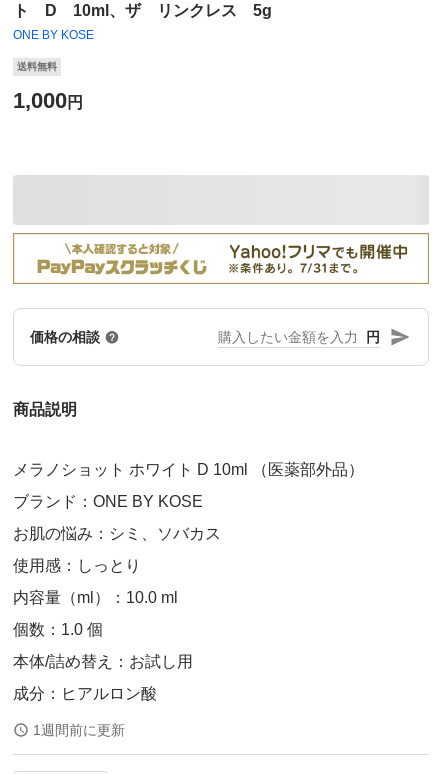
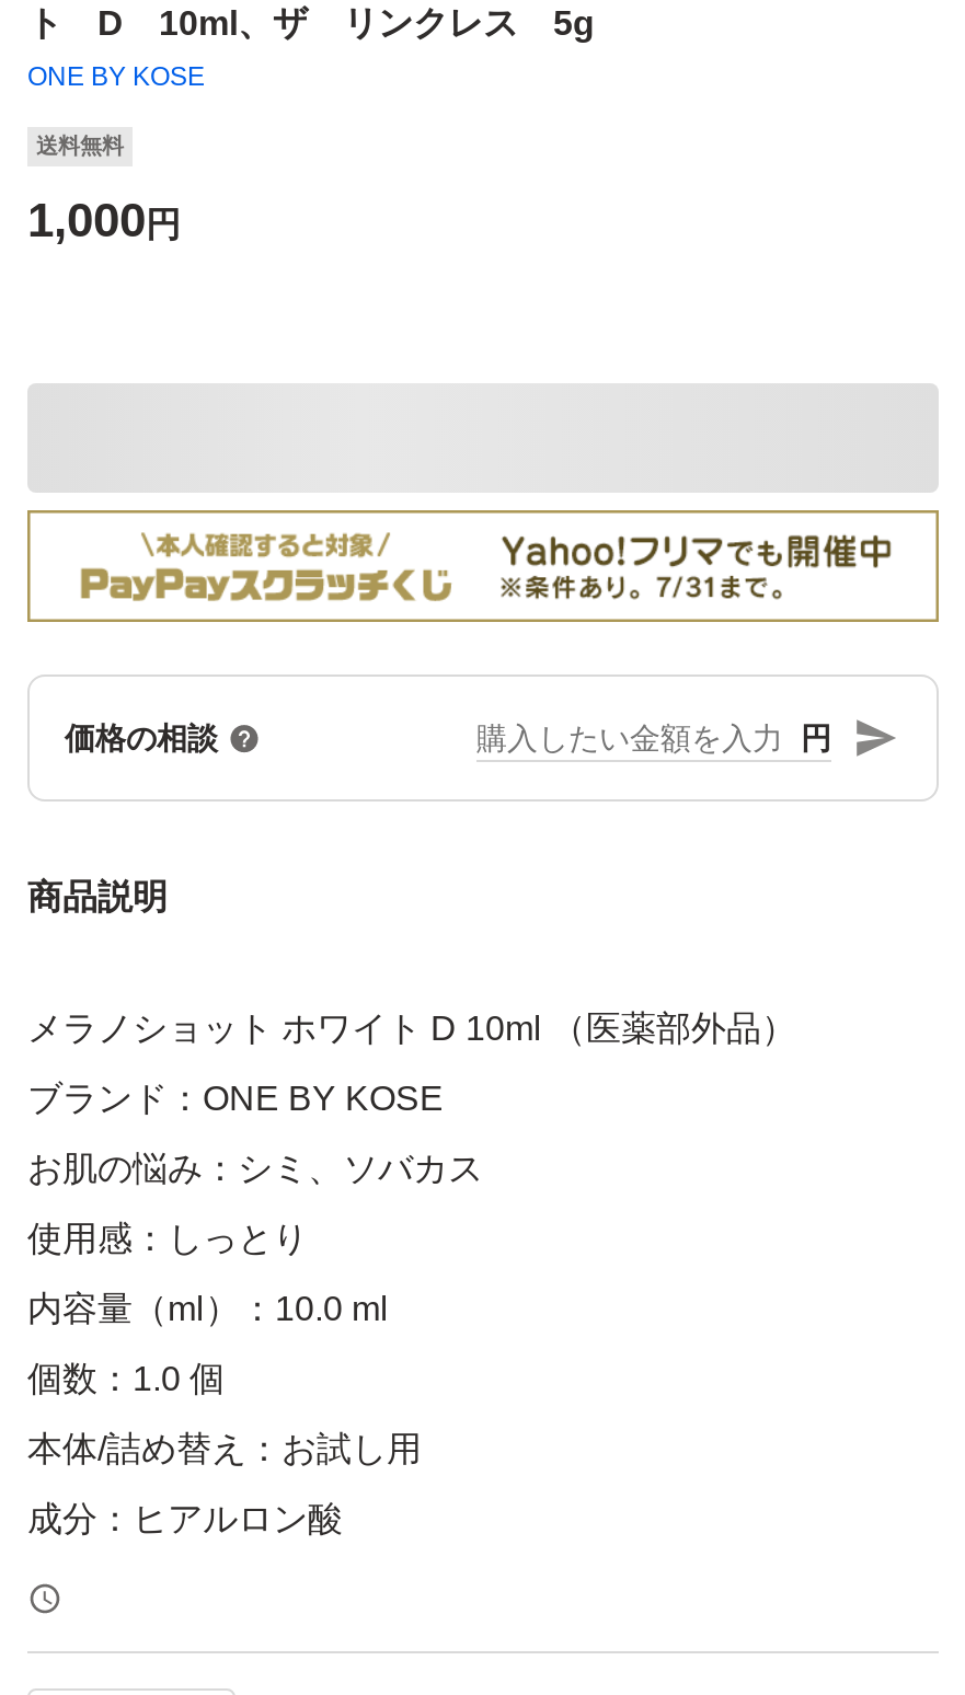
[33,722,125,738] 1週間前に更新 -> none

